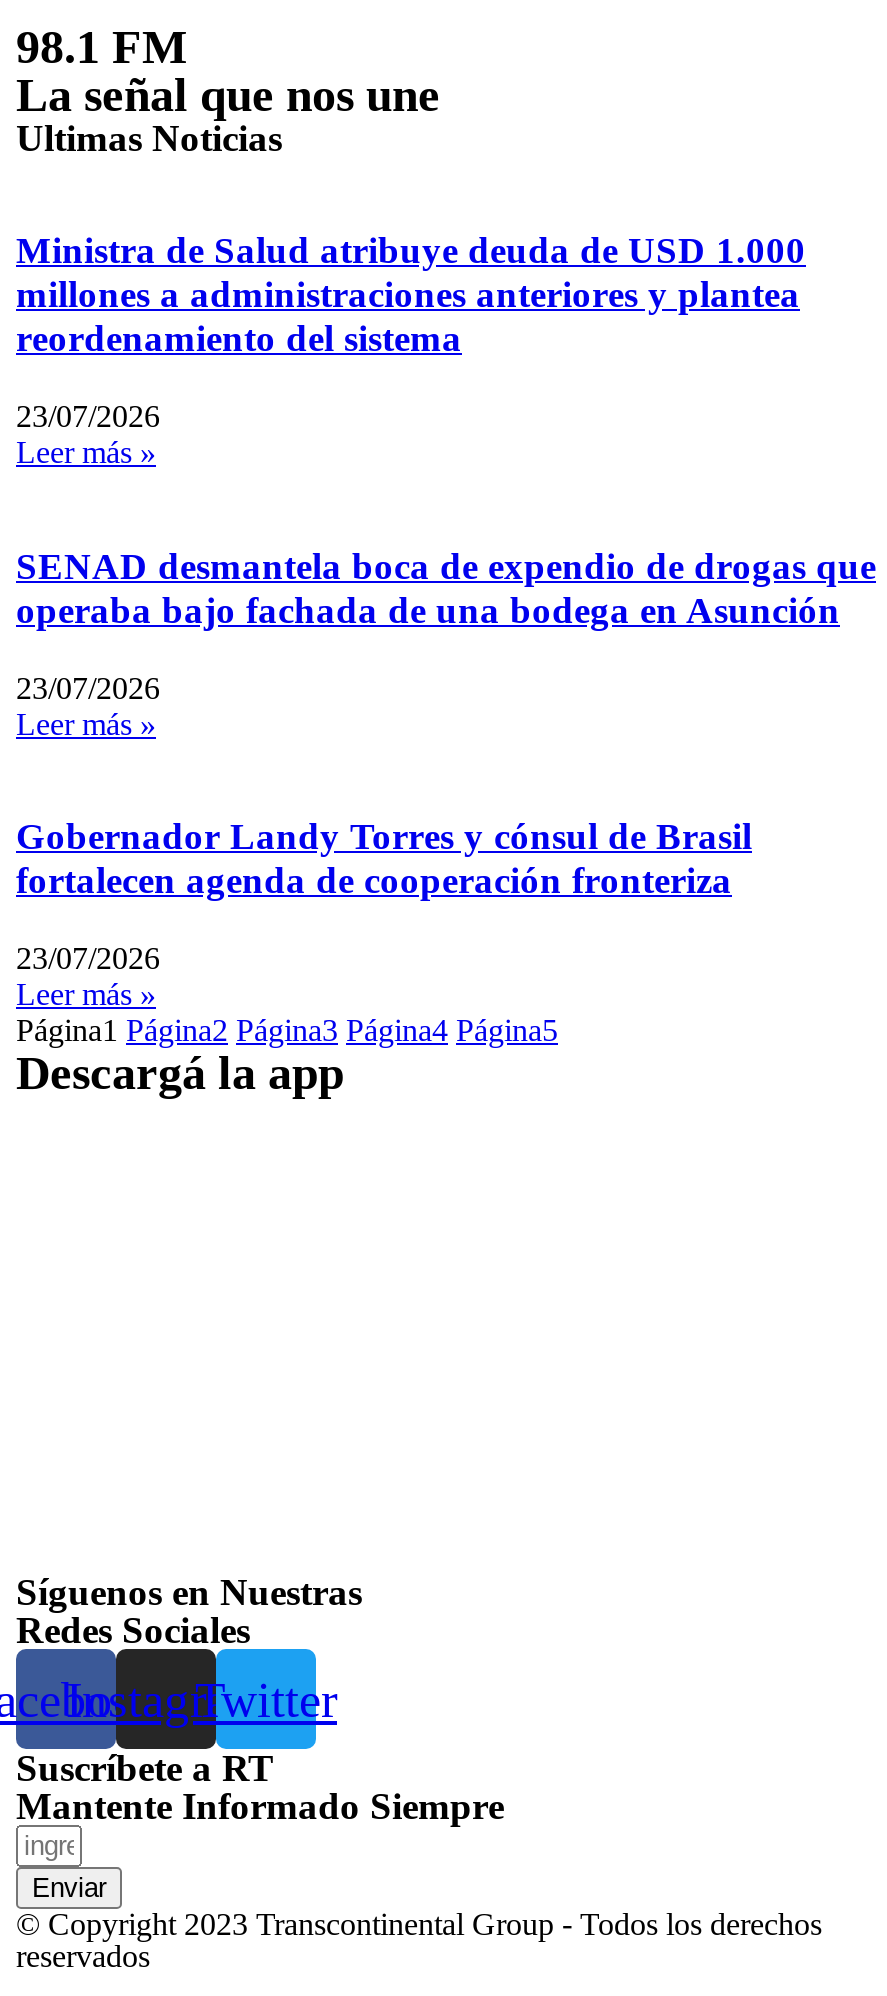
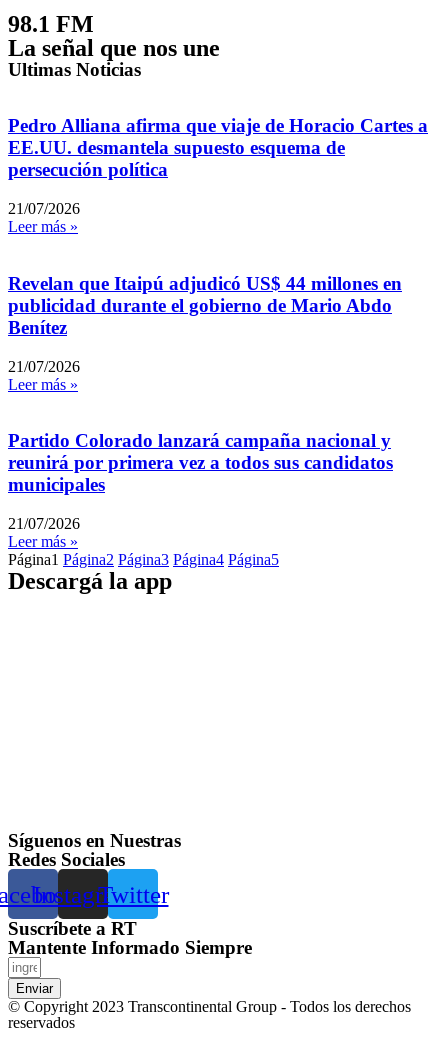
[16,230,806,360] Ministra de Salud atribuye deuda de USD 1.000 | millones a administraciones anteriores y plantea | reordenamiento del sistema -> [8,115,428,180] Pedro Alliana afirma que viaje de Horacio Cartes a | EE.UU. desmantela supuesto esquema de | persecución política
[16,399,160,433] 23/07/2026 -> [8,200,80,217] 21/07/2026
[16,545,876,631] SENAD desmantela boca de expendio de drogas que | operaba bajo fachada de una bodega en Asunción -> [8,273,402,338] Revelan que Itaipú adjudicó US$ 44 millones en | publicidad durante el gobierno de Mario Abdo | Benítez
[16,670,160,704] 23/07/2026 -> [8,358,80,375] 21/07/2026
[16,816,752,902] Gobernador Landy Torres y cónsul de Brasil | fortalecen agenda de cooperación fronteriza -> [8,430,393,495] Partido Colorado lanzará campaña nacional y | reunirá por primera vez a todos sus candidatos | municipales
[16,941,160,975] 23/07/2026 -> [8,515,80,532] 21/07/2026

